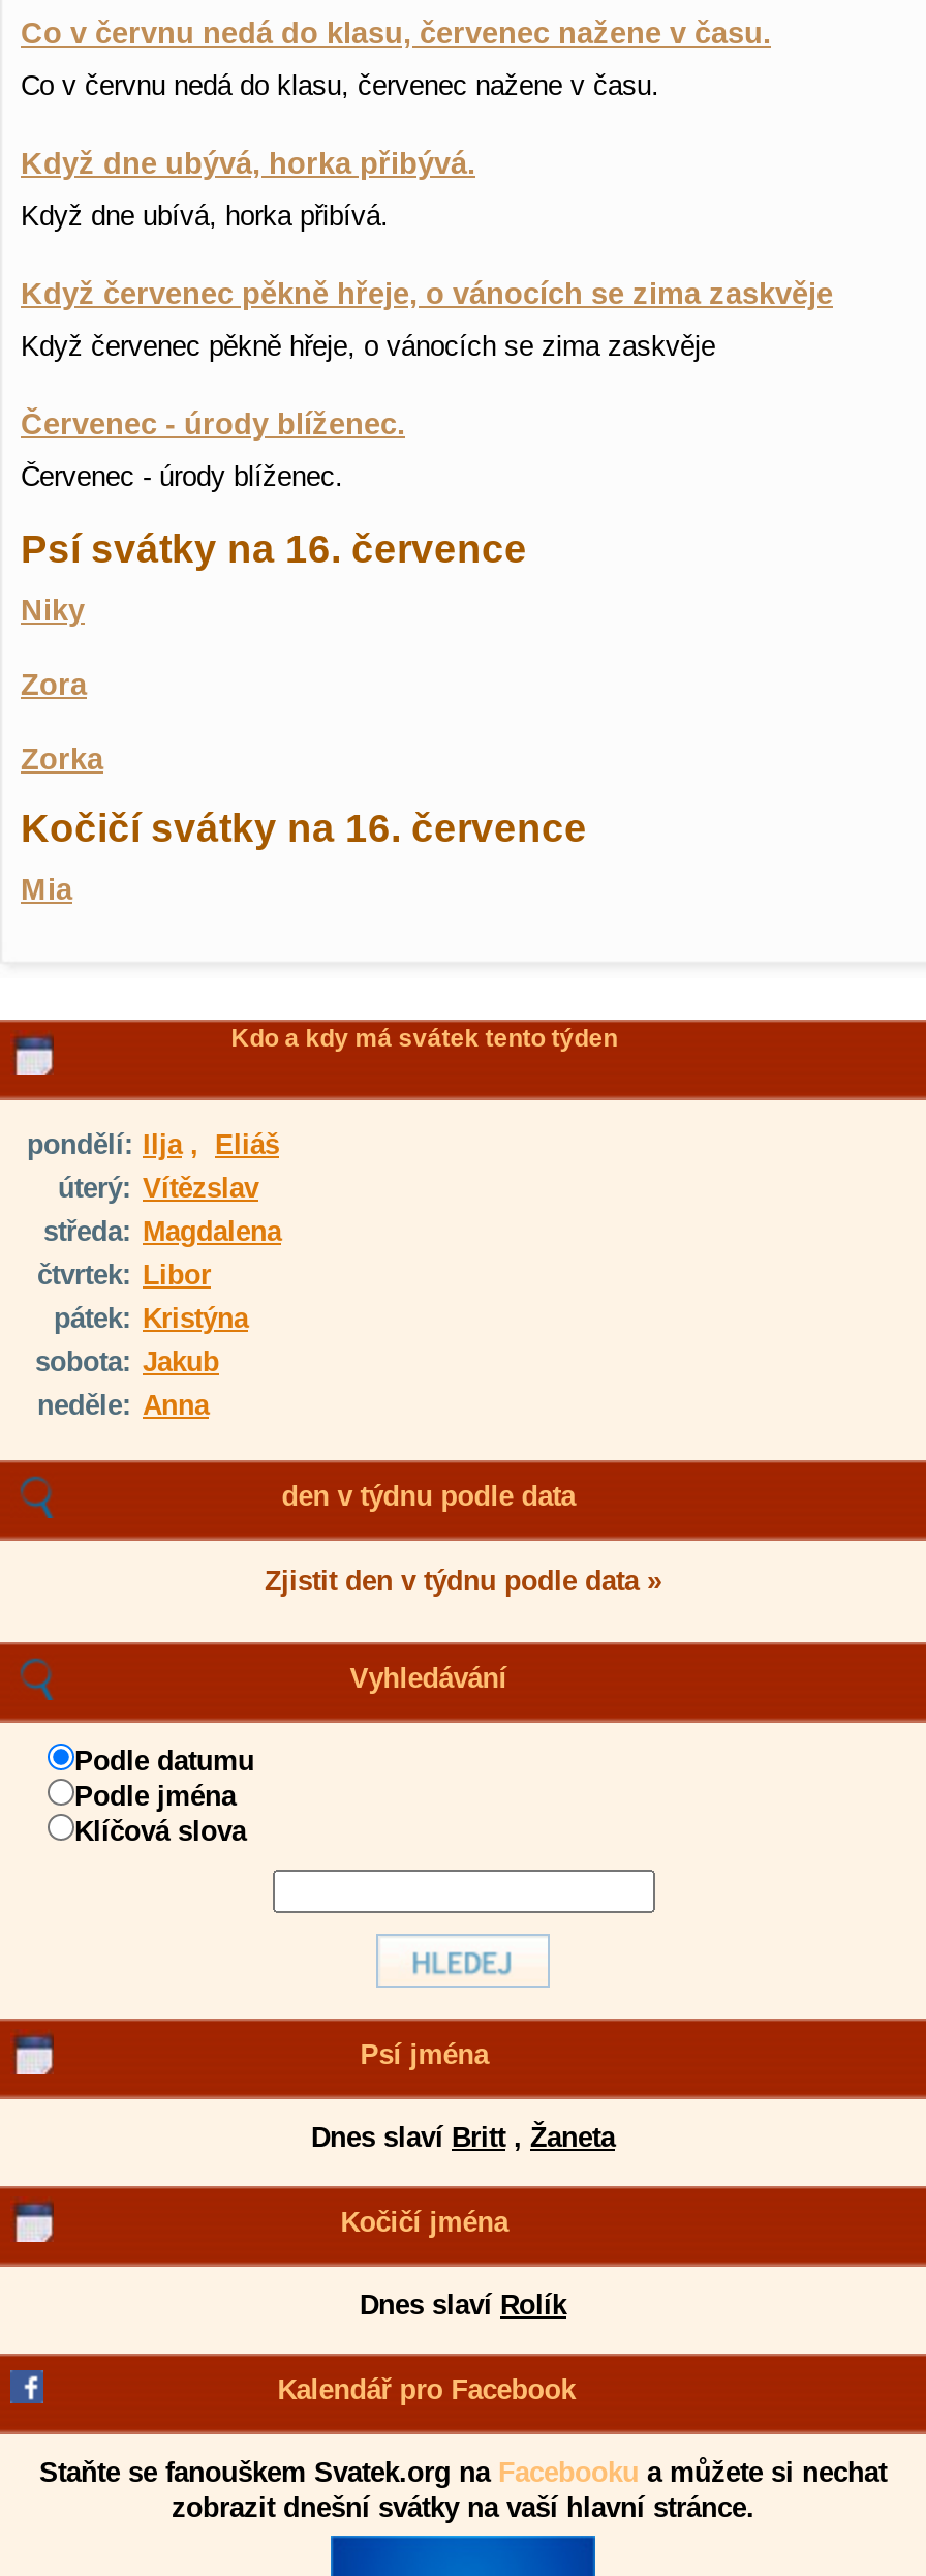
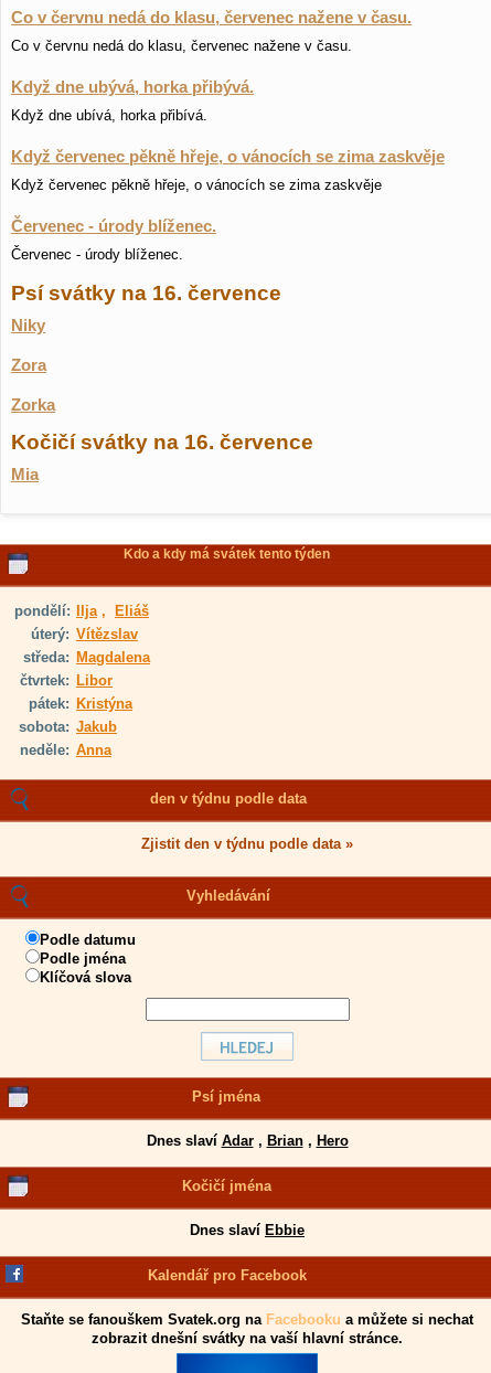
[311,2122,615,2153] Dnes slaví Britt, Žaneta -> [146,1132,348,1149] Dnes slaví Adar, Brian, Hero
[360,2290,566,2321] Dnes slaví Rolík -> [190,1222,305,1238] Dnes slaví Ebbie

